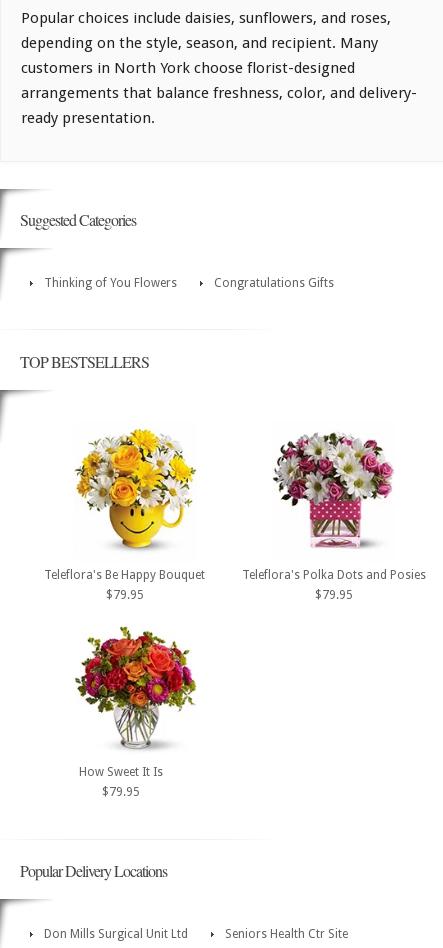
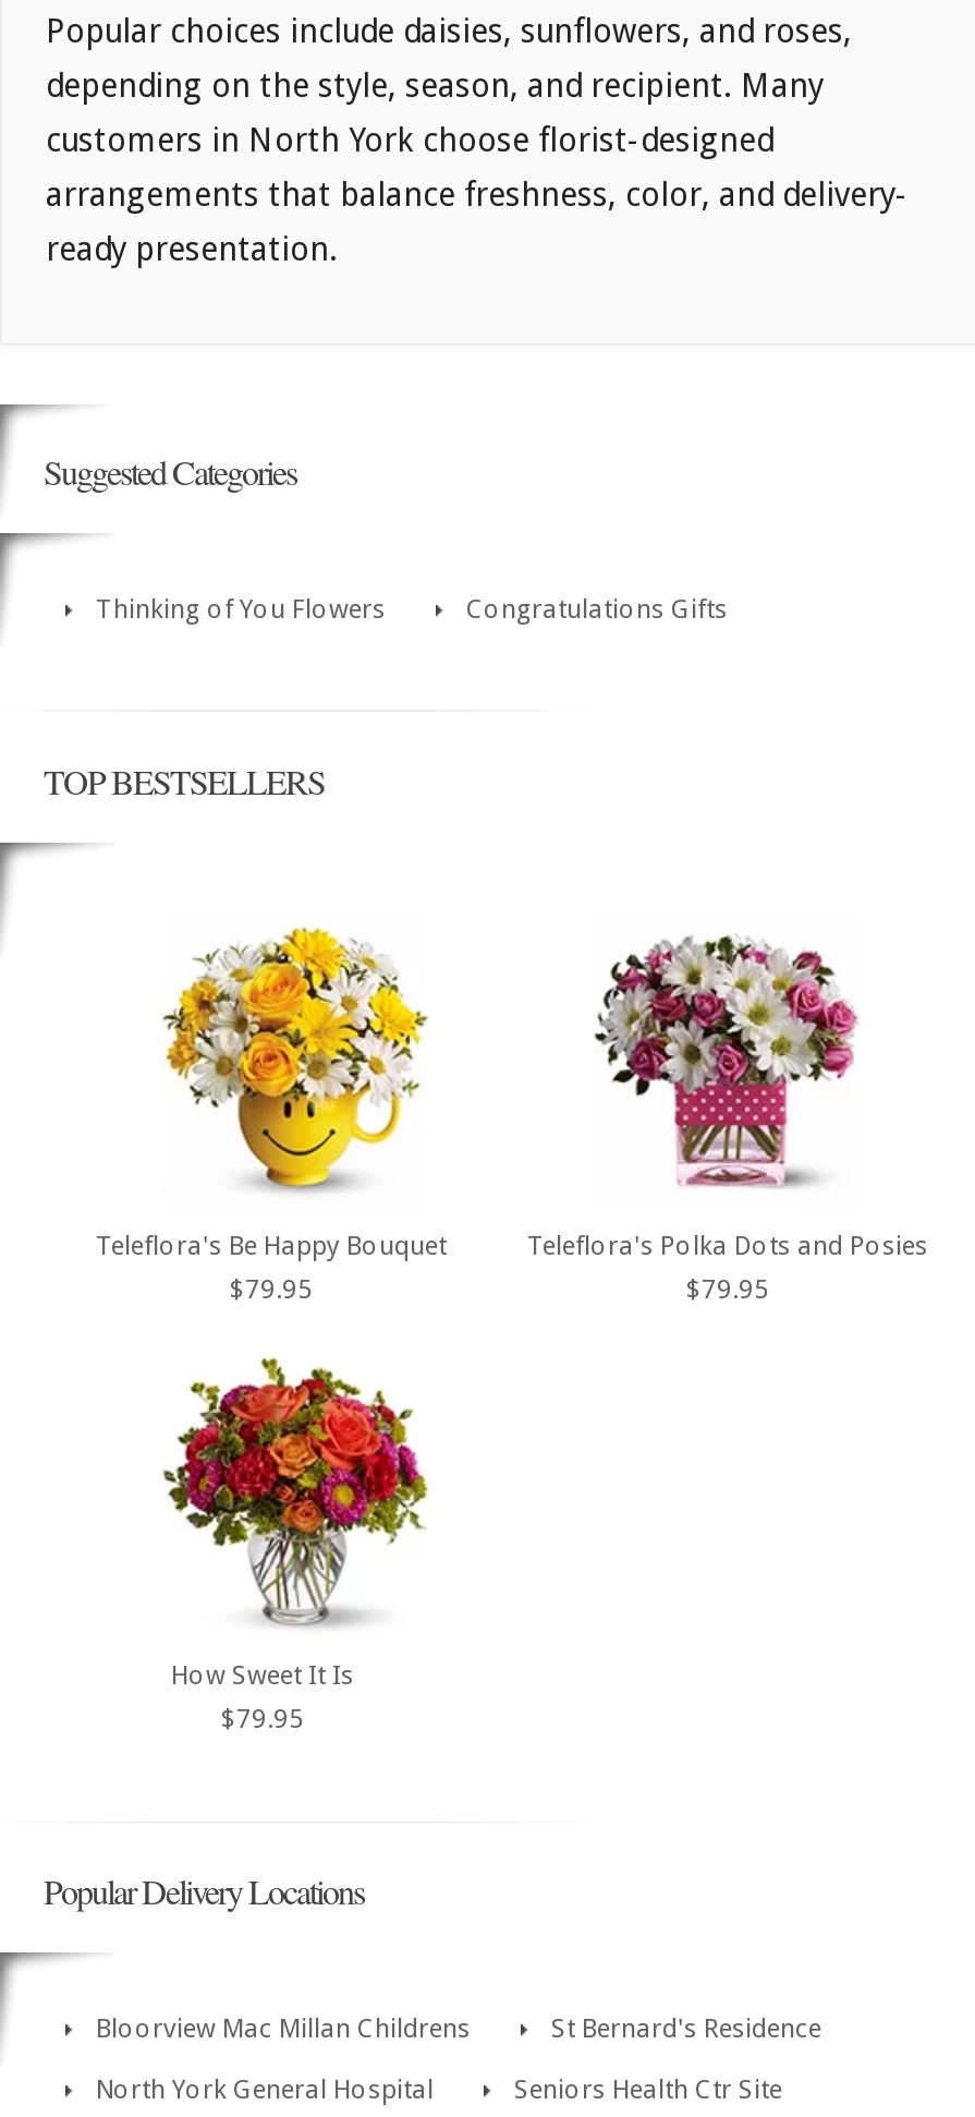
[44,927,188,941] Don Mills Surgical Unit Ltd -> [96,2013,821,2105] Bloorview Mac Millan Childrens | St Bernard's Residence | North York General Hospital

